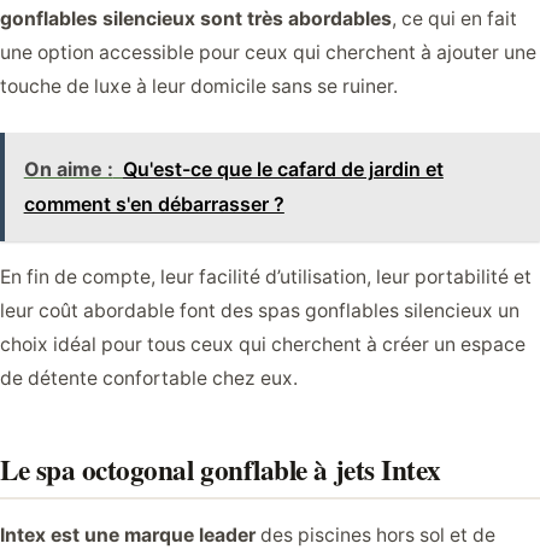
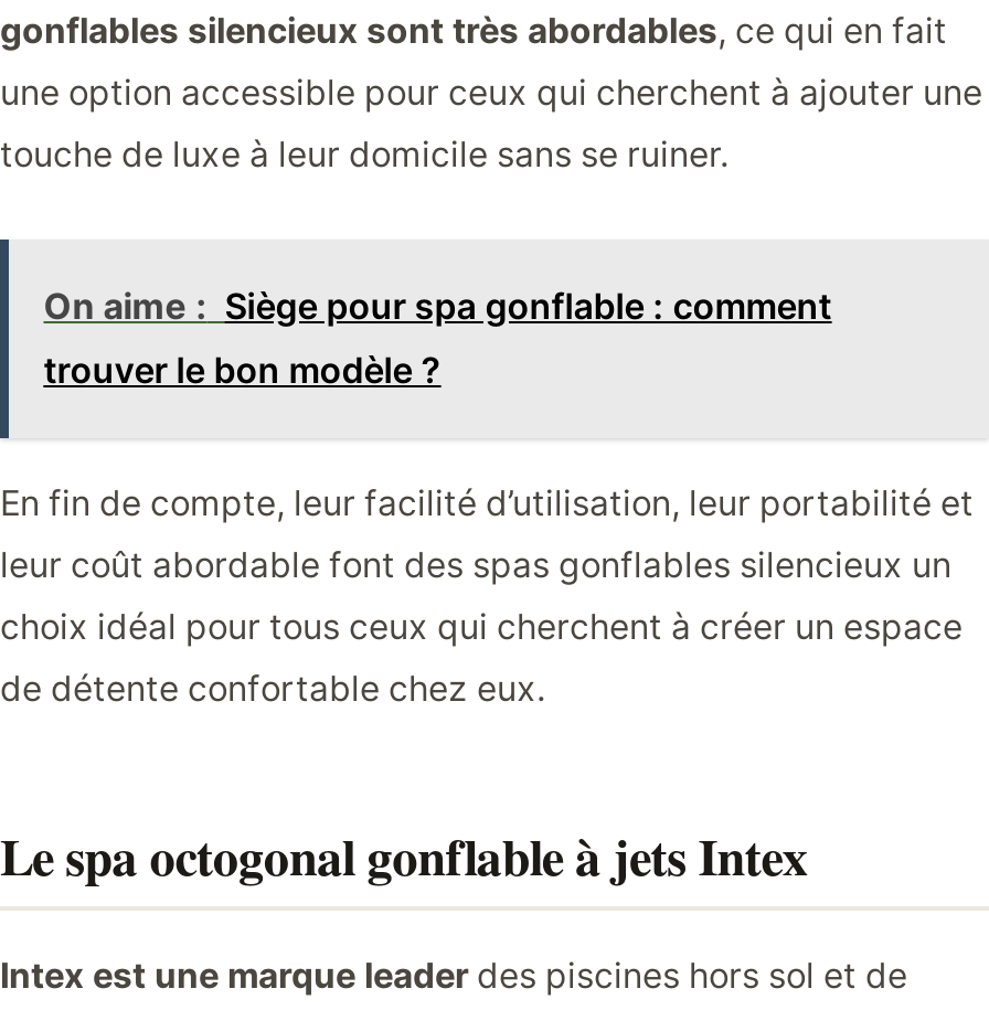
[24,157,443,216] On aime : Qu'est-ce que le cafard de jardin et | comment s'en débarrasser ? -> [43,284,832,392] On aime : Siège pour spa gonflable : comment | trouver le bon modèle ?

